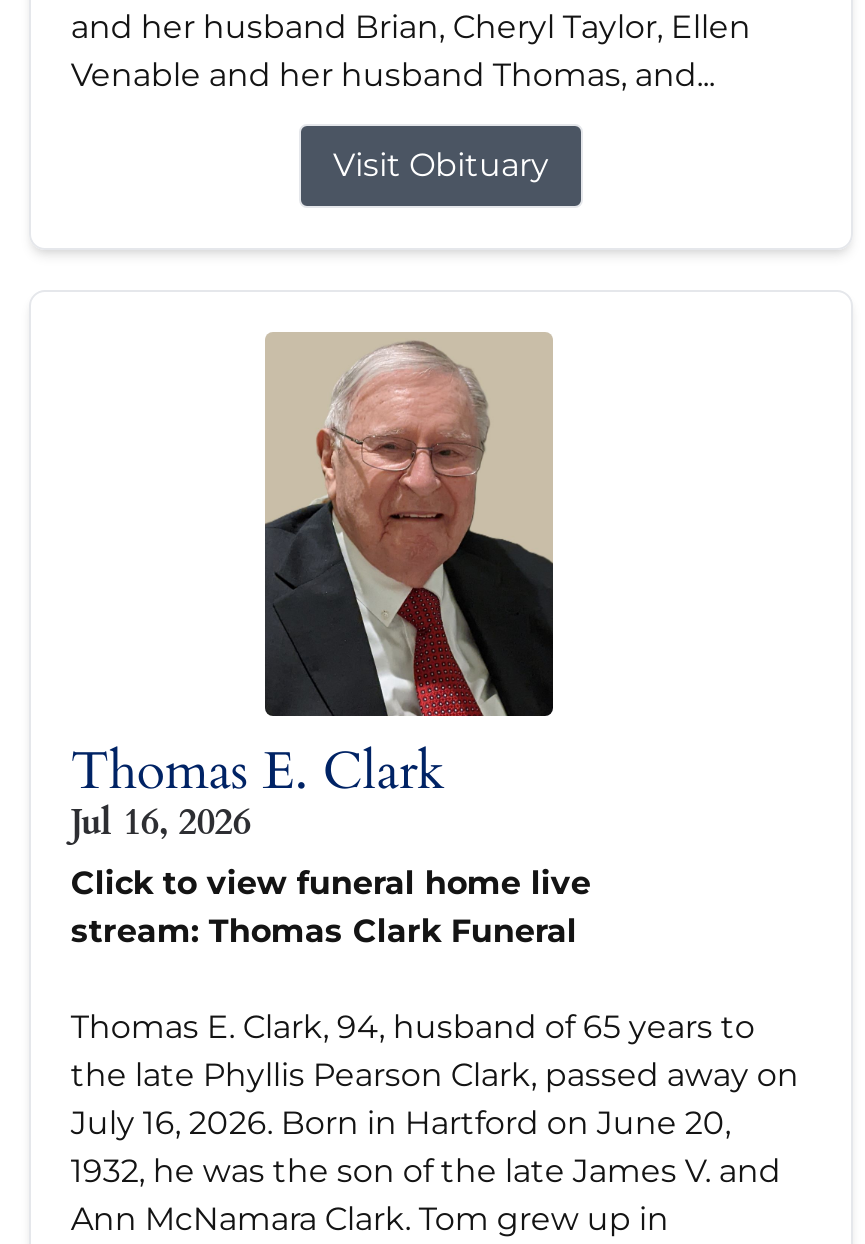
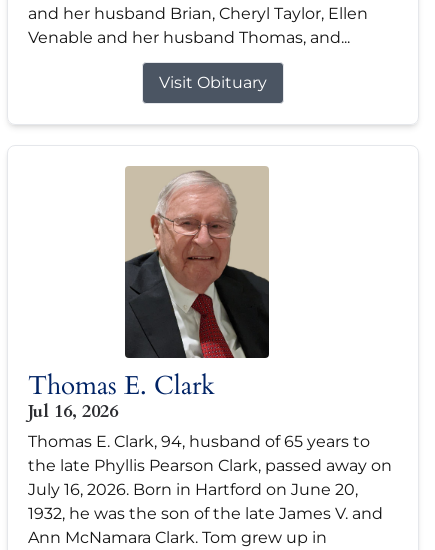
[71,864,591,950] Click to view funeral home live | stream: Thomas Clark Funeral -> none

